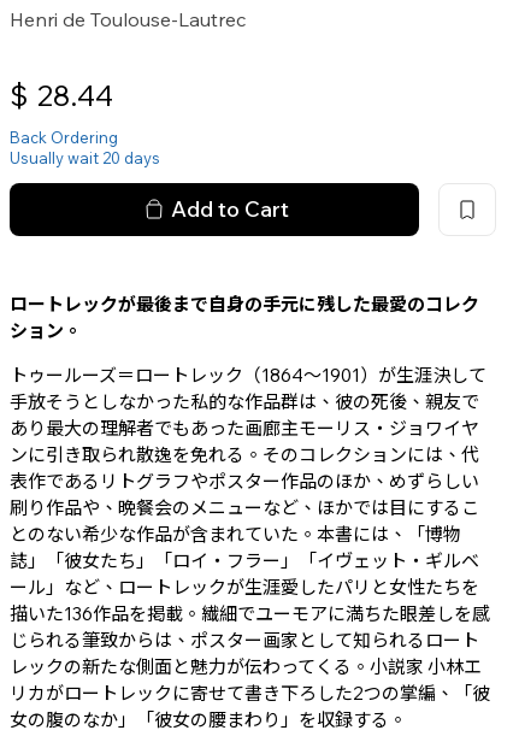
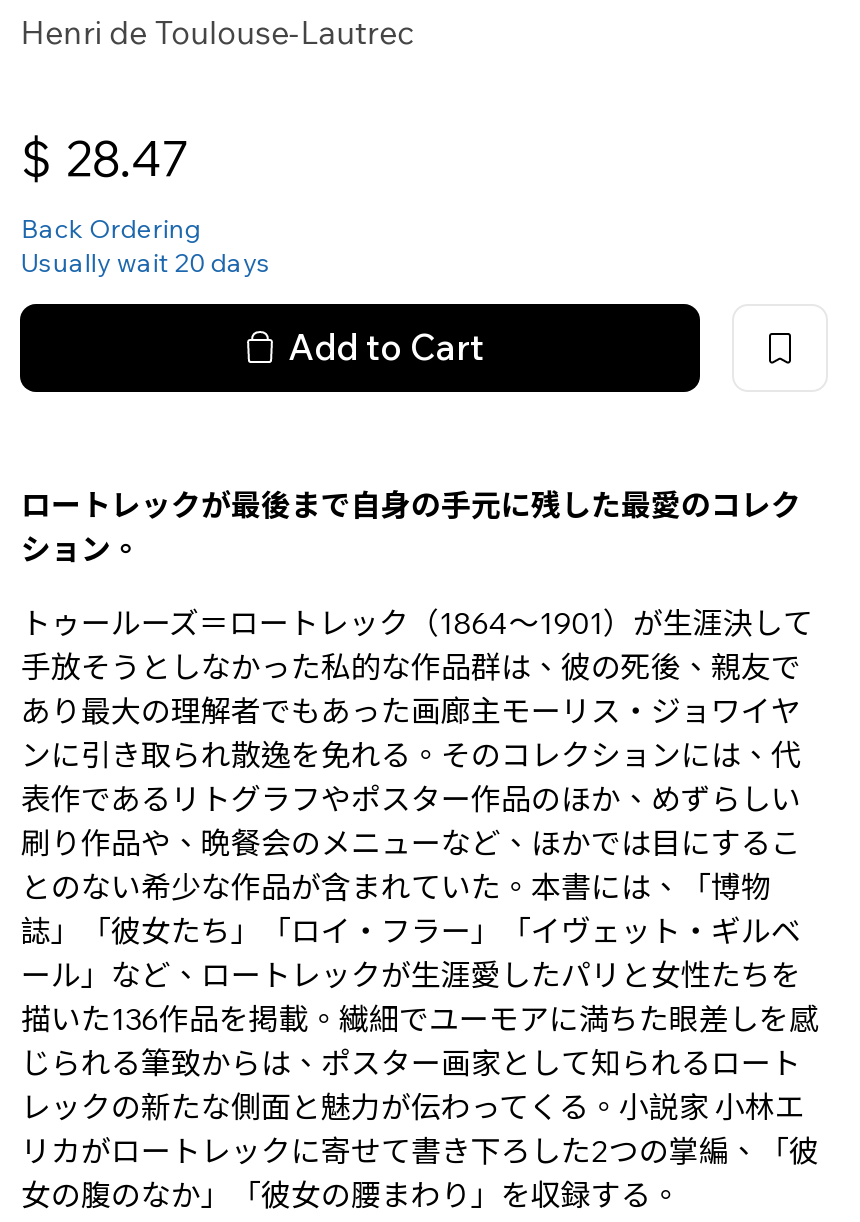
[10,76,113,113] $ 28.44 -> [21,127,191,187] $ 28.47

